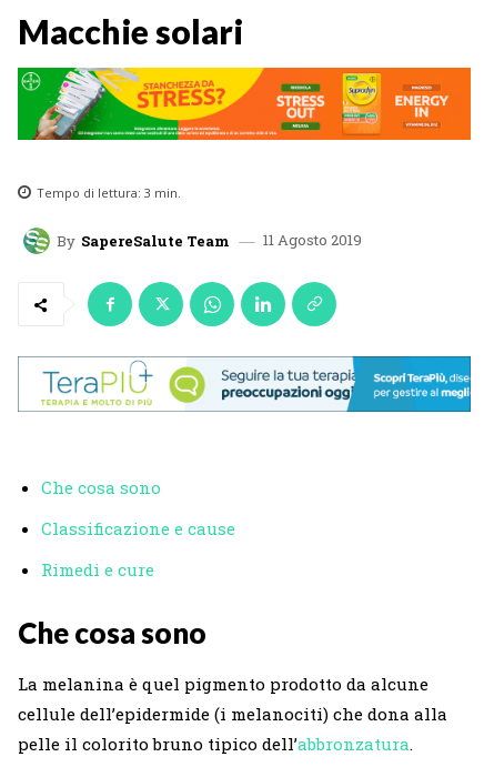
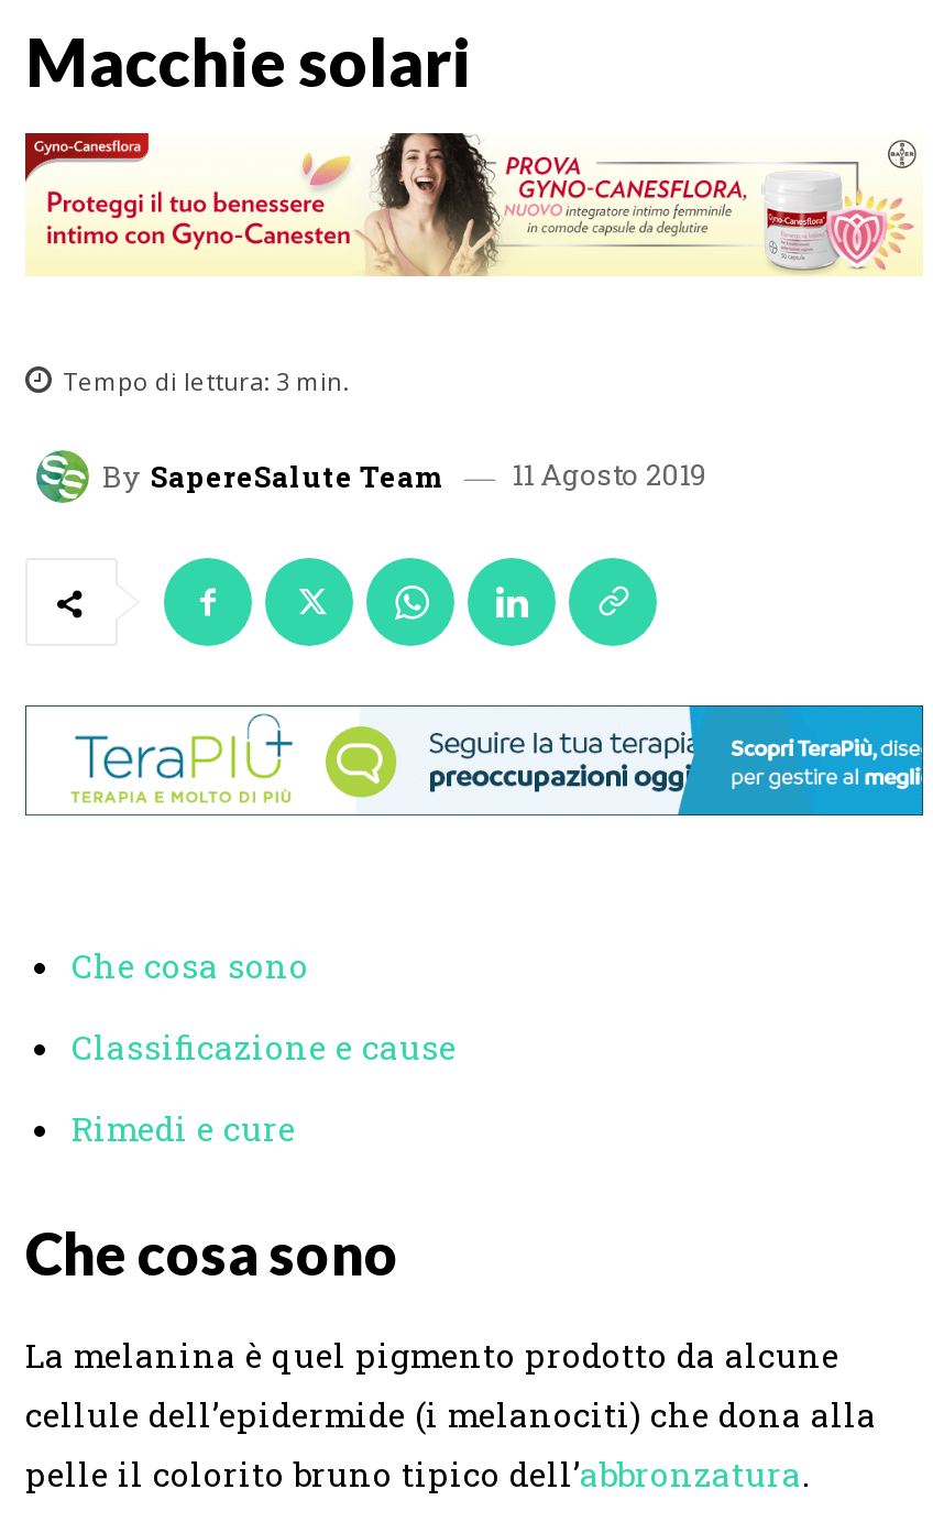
[17,67,472,141] [image] -> [23,131,923,276] [image]

